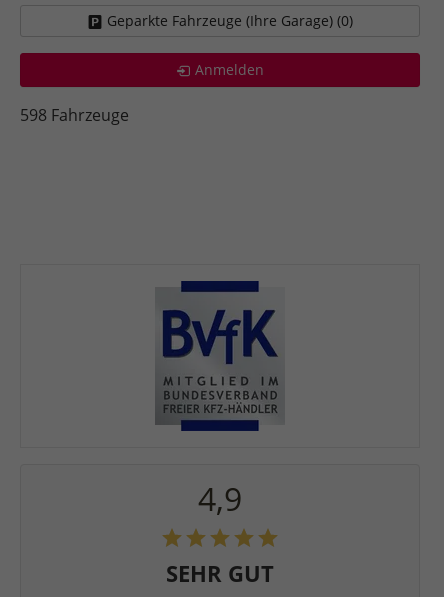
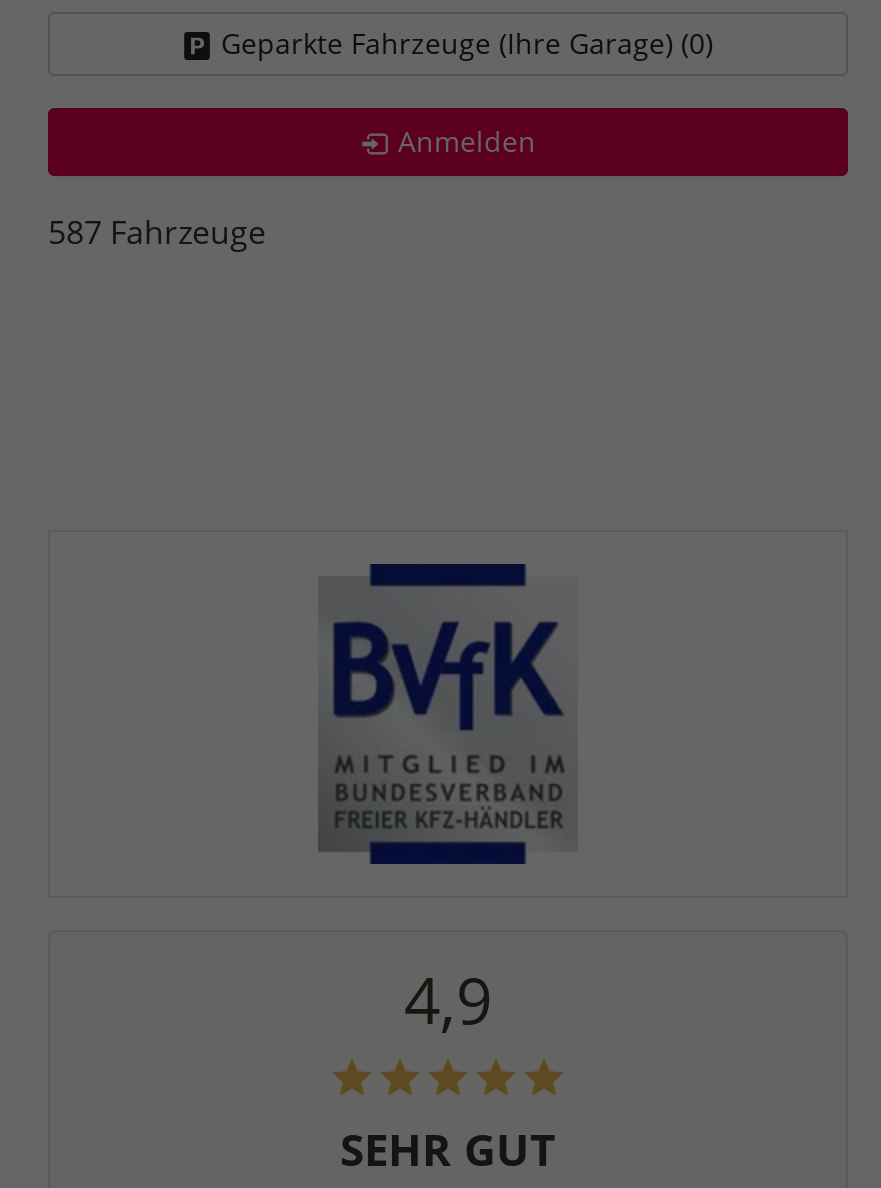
[20,104,129,126] 598 Fahrzeuge -> [48,210,266,254] 587 Fahrzeuge

